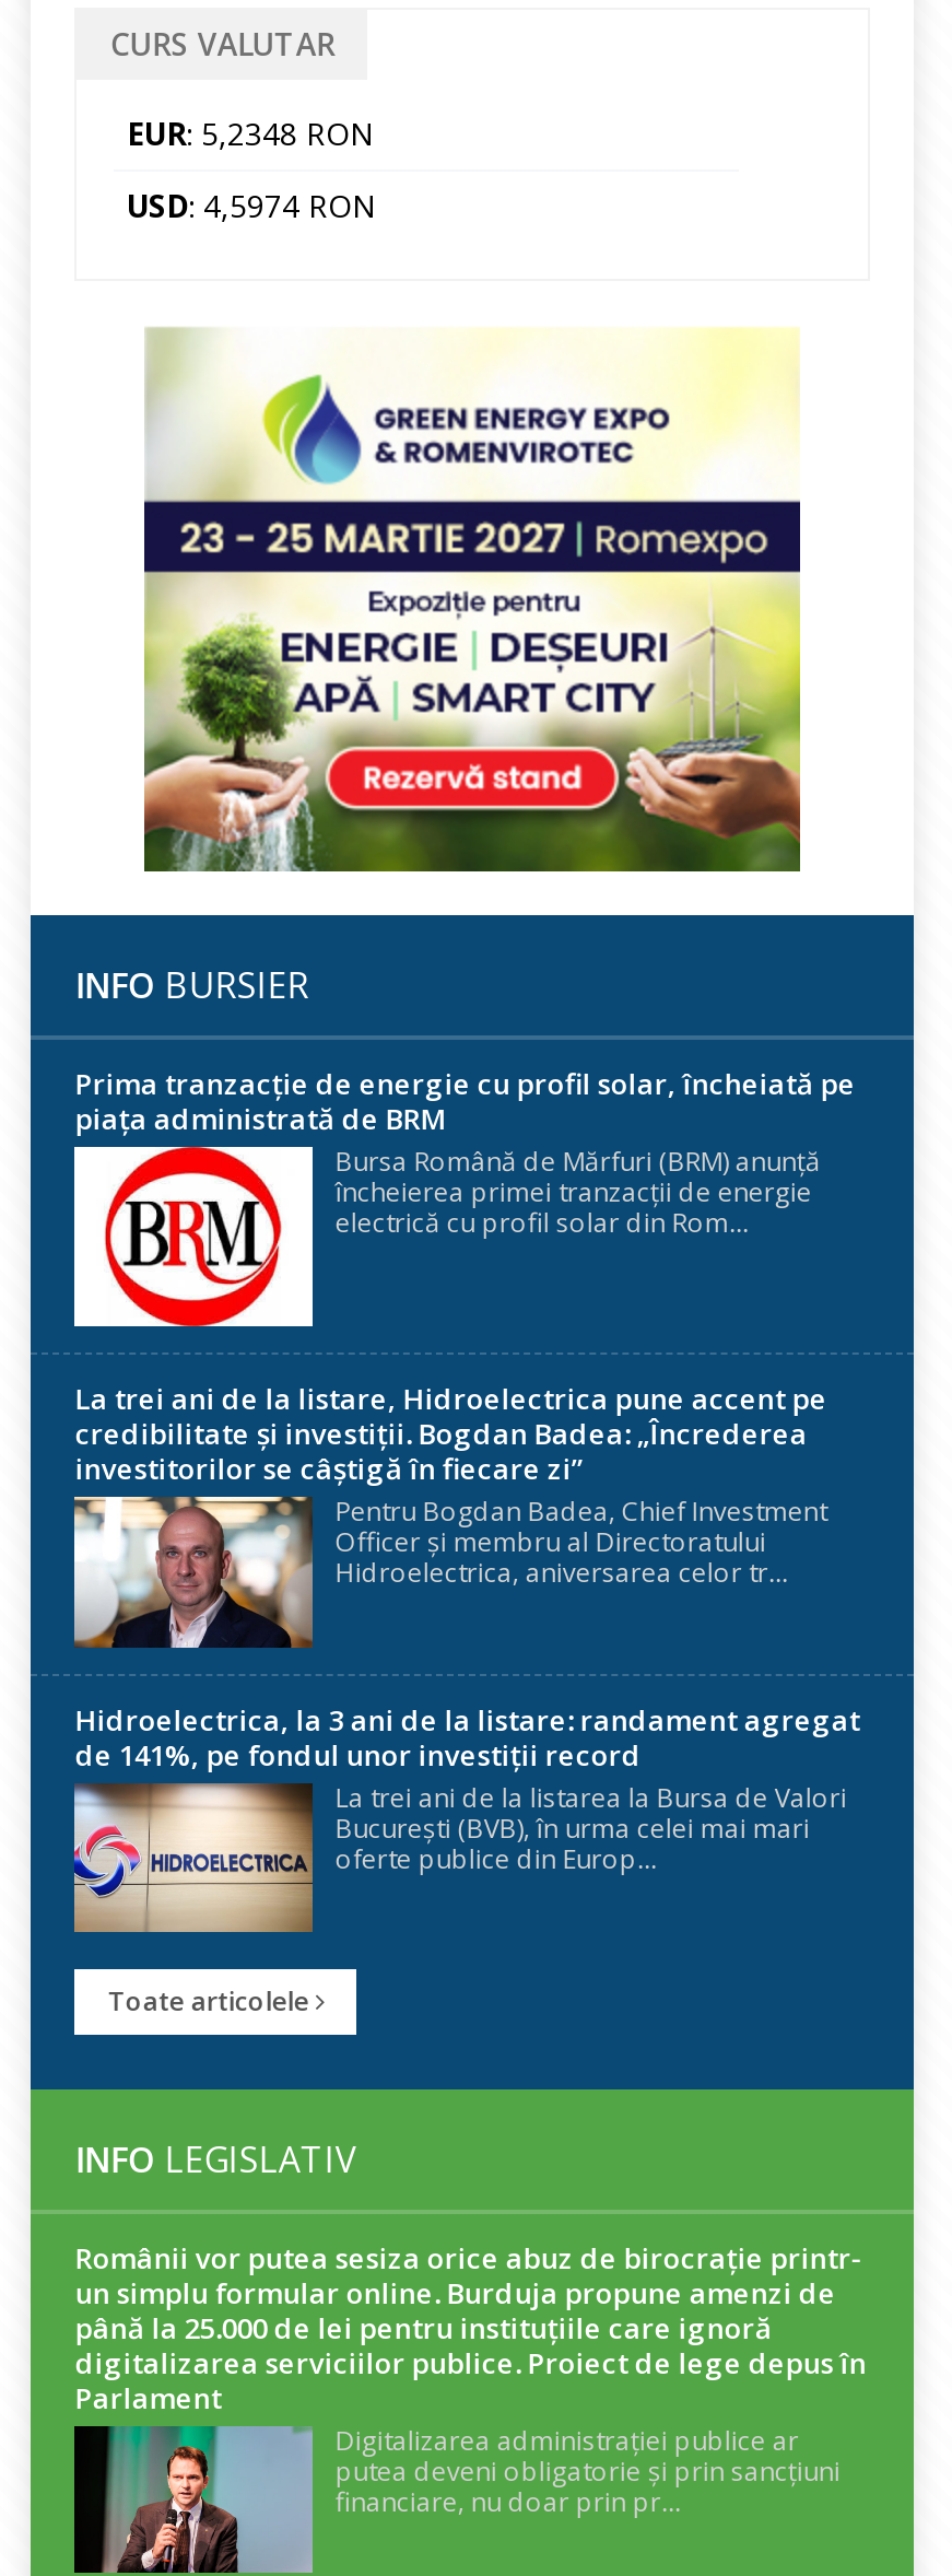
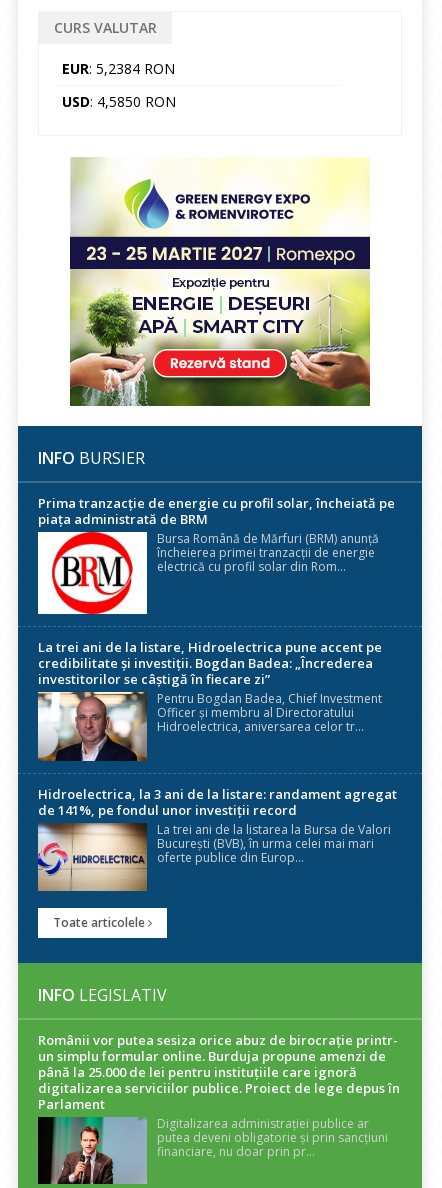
[127,113,374,155] EUR: 5,2348 RON -> [62,59,175,78] EUR: 5,2384 RON
[127,185,376,227] USD: 4,5974 RON -> [62,92,176,111] USD: 4,5850 RON

